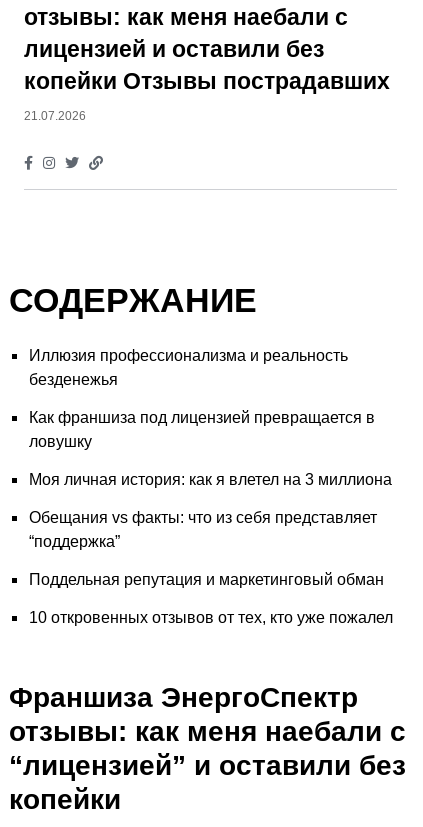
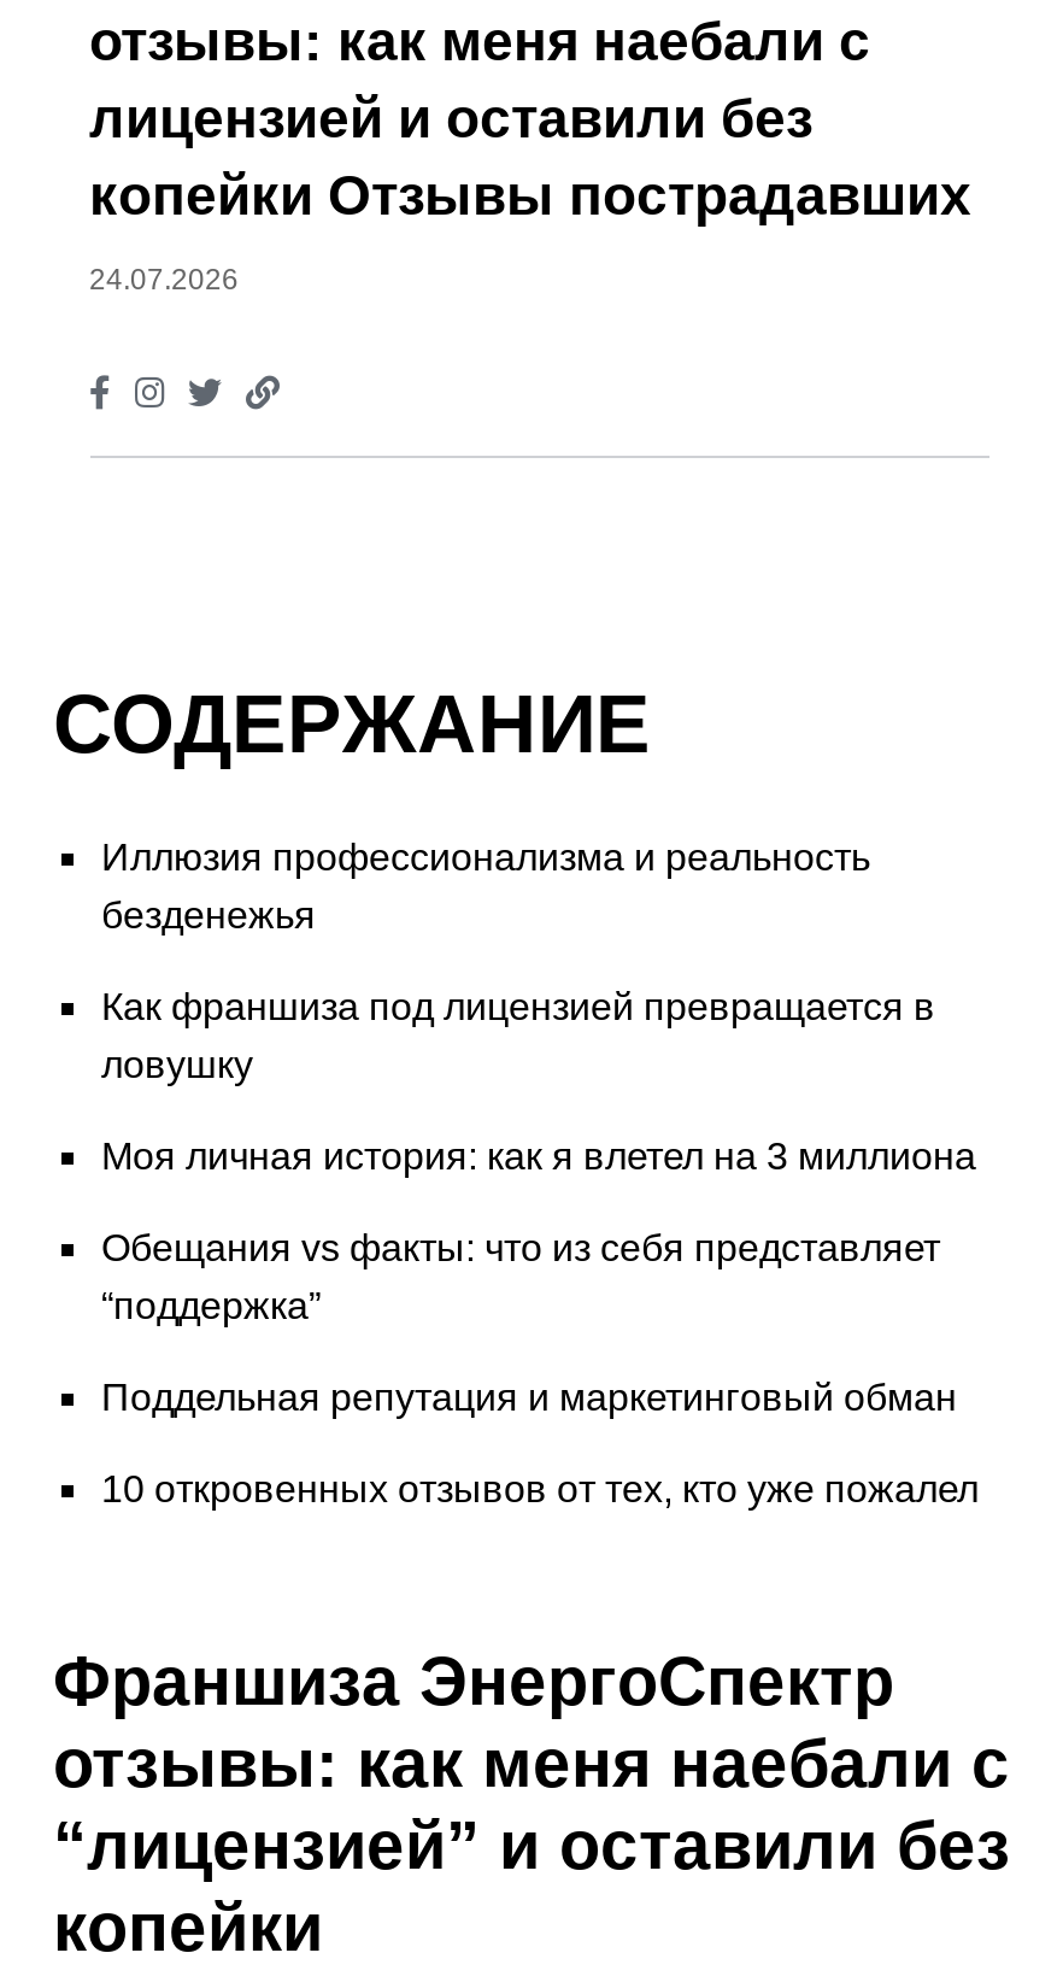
[23,109,85,123] 21.07.2026 -> [89,263,239,297] 24.07.2026

